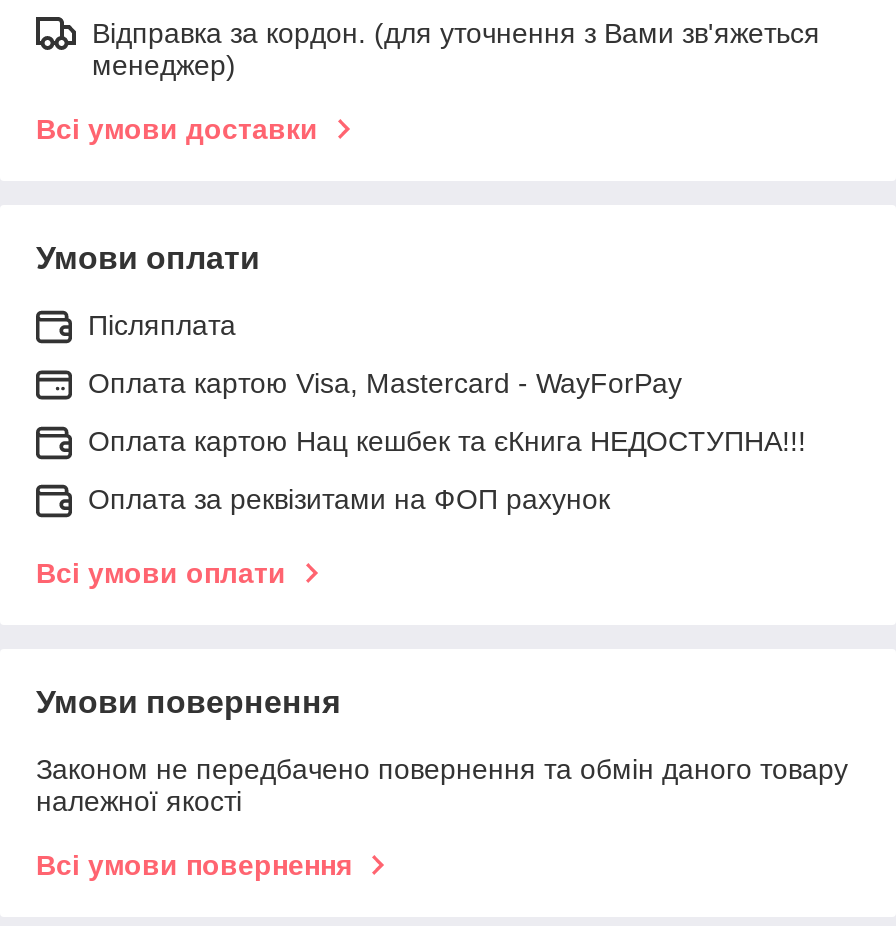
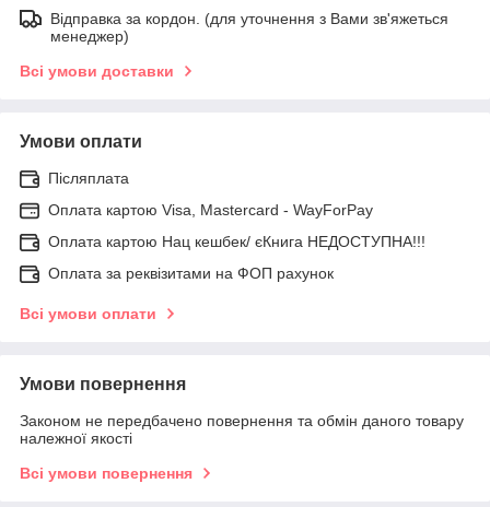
[88,425,806,457] Оплата картою Нац кешбек та єКнига НЕДОСТУПНА!!! -> [48,233,425,250] Оплата картою Нац кешбек/ єКнига НЕДОСТУПНА!!!

